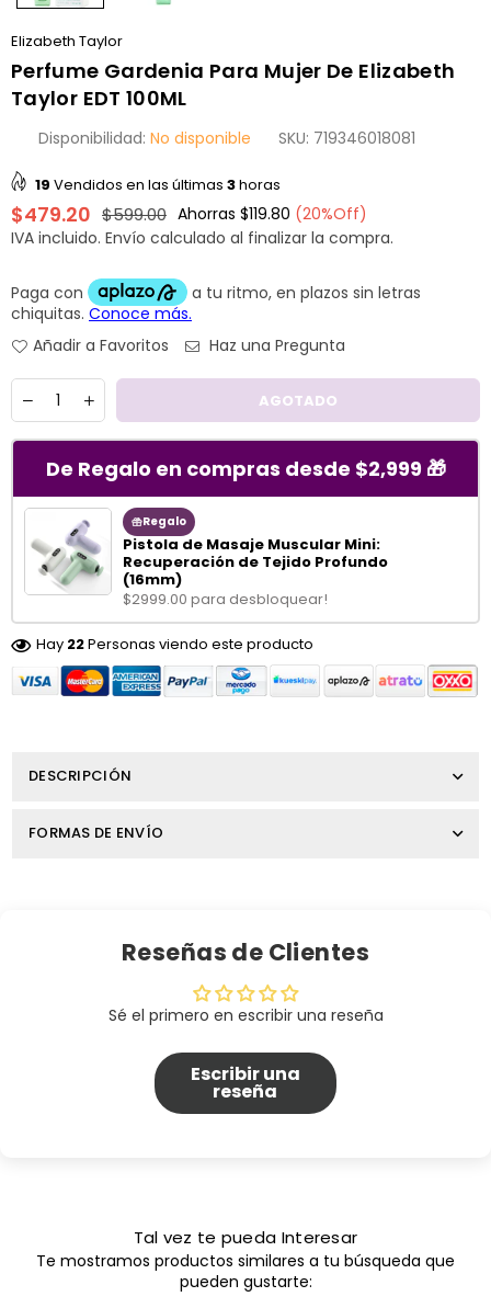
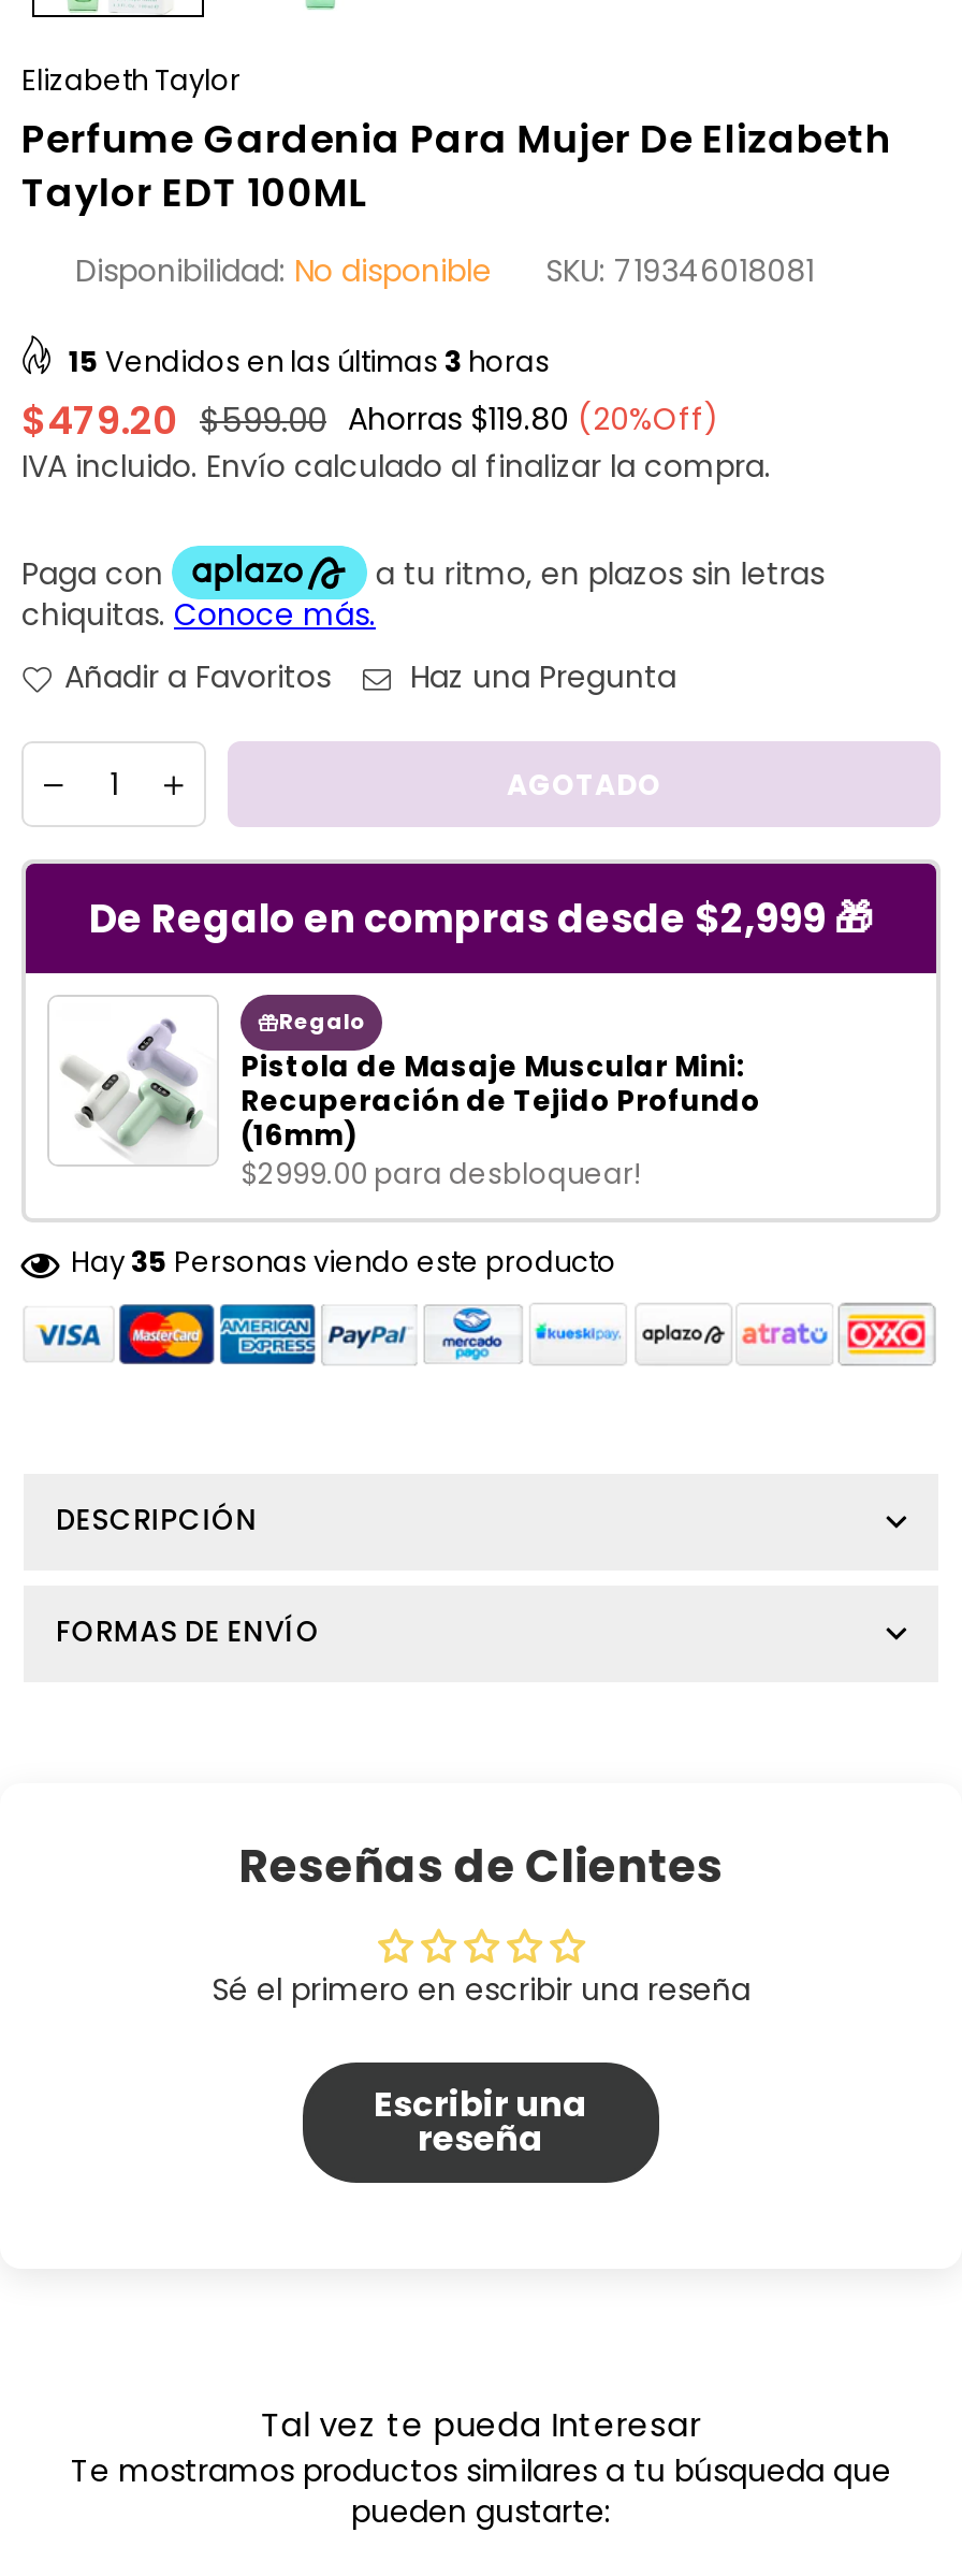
[35,174,281,195] 19 Vendidos en las últimas 3 horas -> [69,342,550,382] 15 Vendidos en las últimas 3 horas
[36,634,313,655] Hay 22 Personas viendo este producto -> [71,1242,616,1283] Hay 35 Personas viendo este producto

